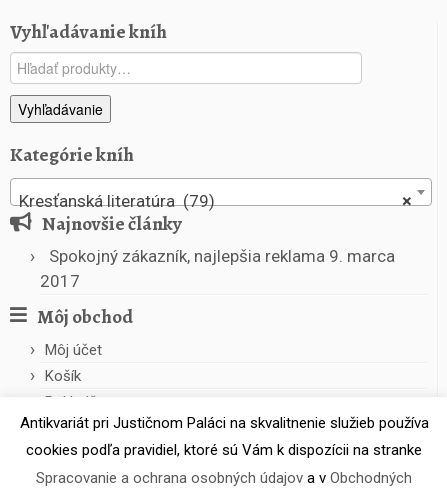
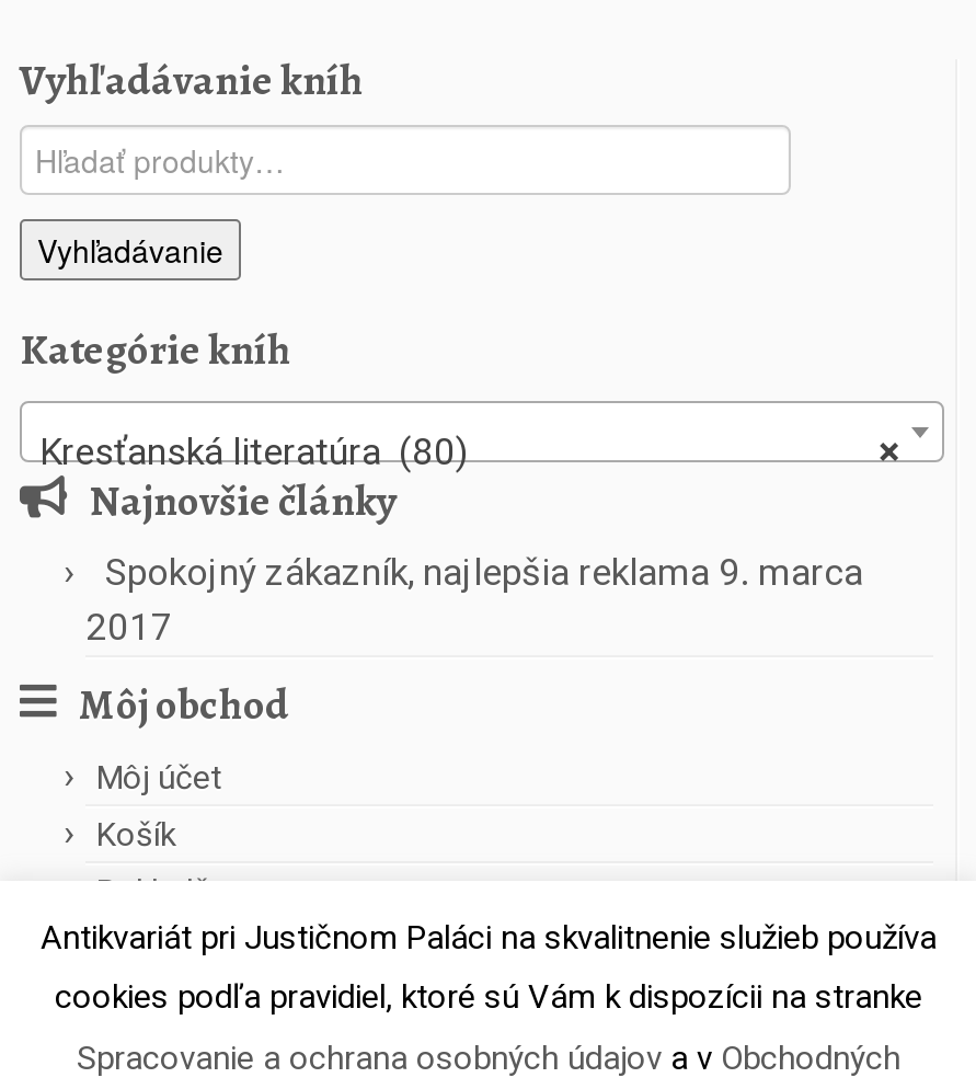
[19,191,215,211] Kresťanská literatúra (79) -> [39,430,469,474] Kresťanská literatúra (80)

